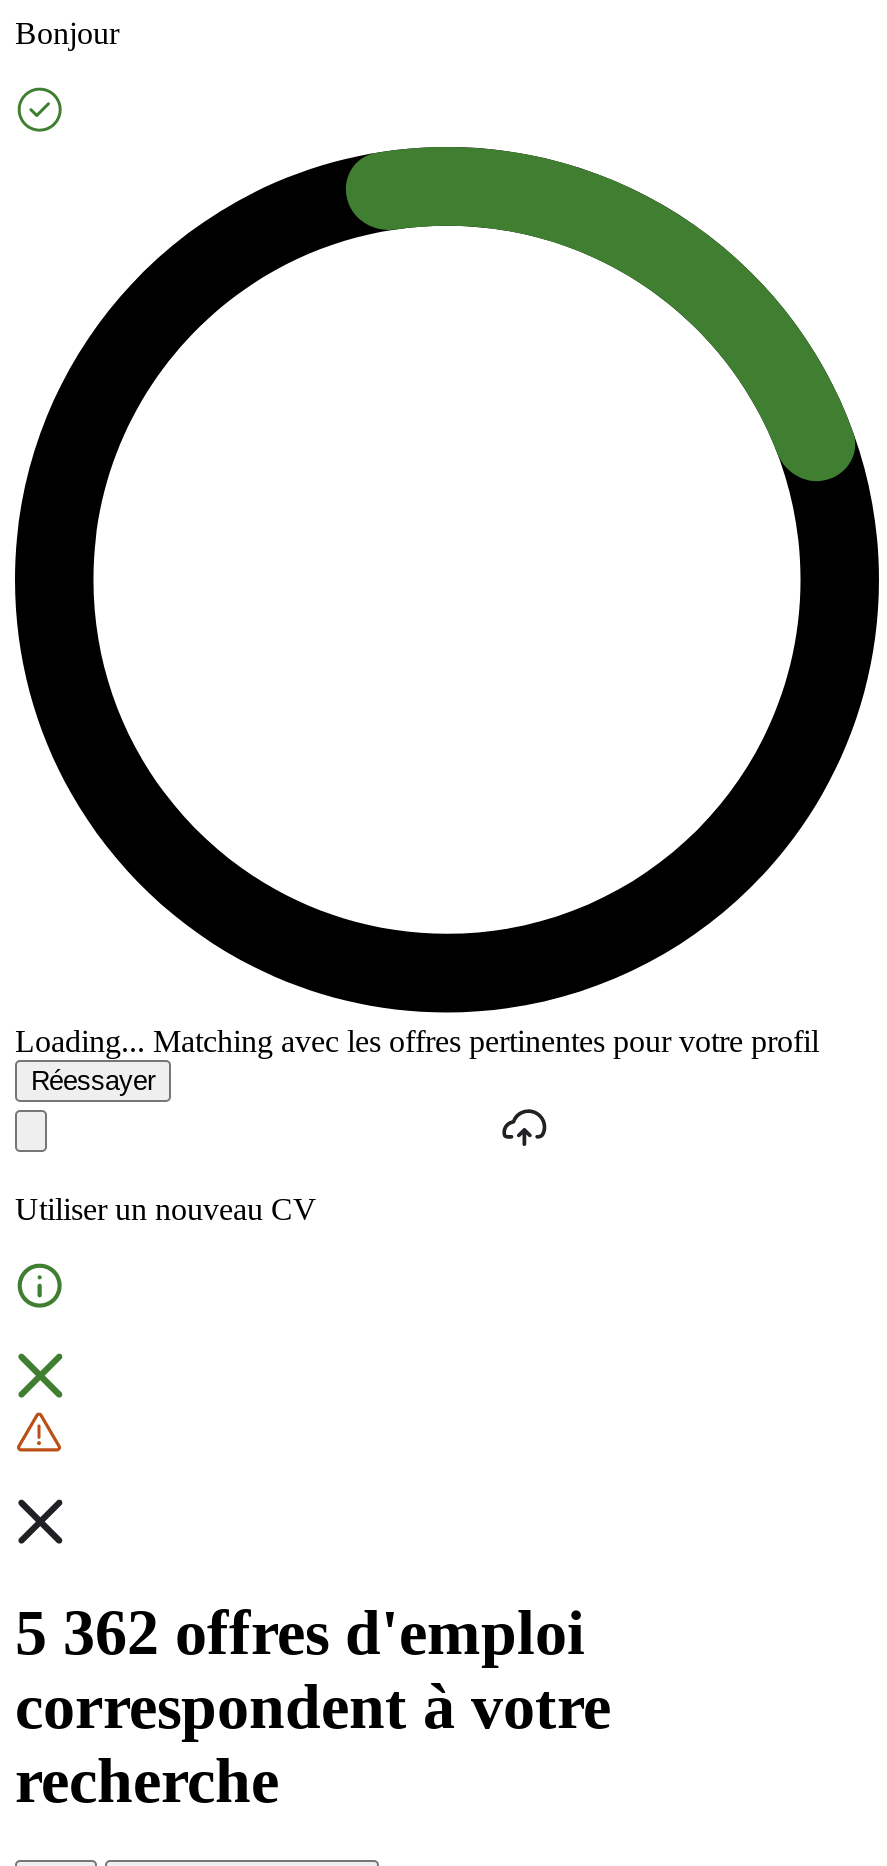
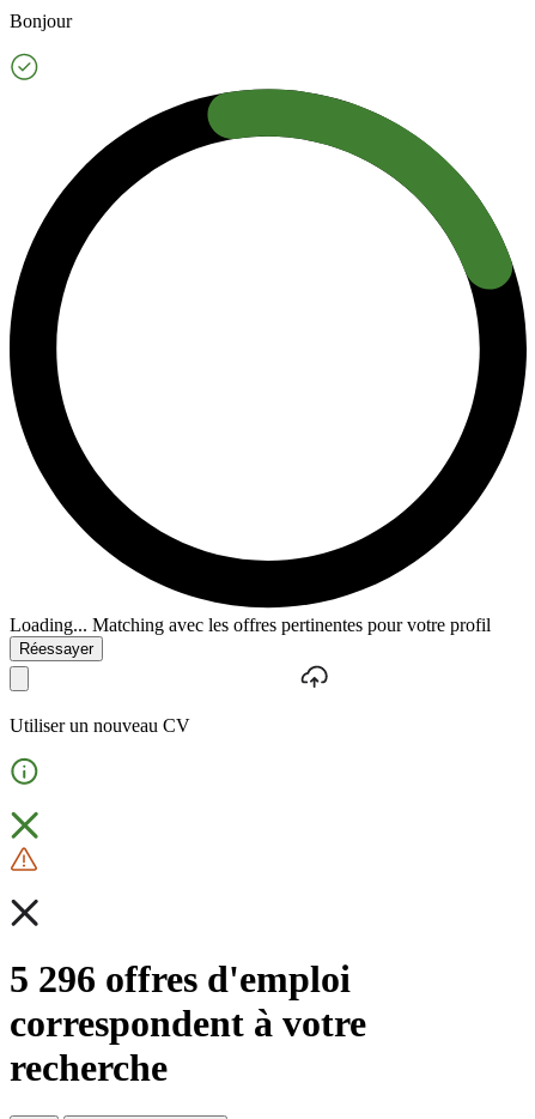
[15,1596,585,1668] 5 362 offres d'emploi -> [10,957,351,1000] 5 296 offres d'emploi

